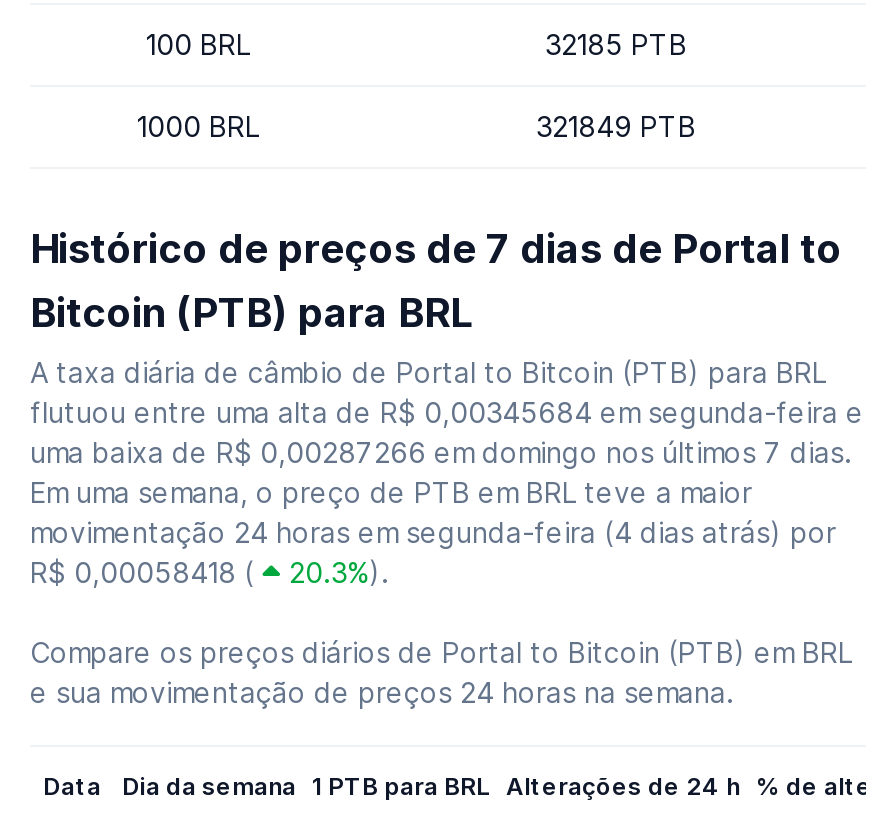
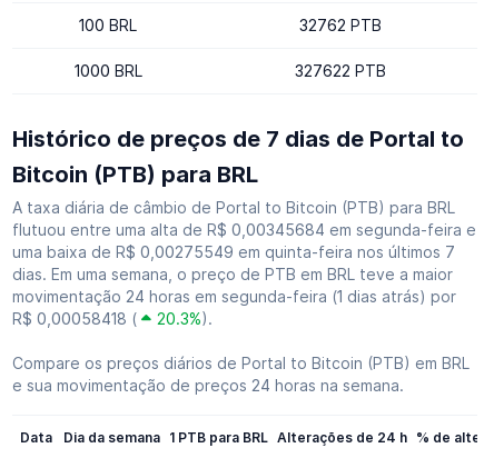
[545,27,687,61] 32185 PTB -> [299,16,382,34] 32762 PTB
[536,109,696,143] 321849 PTB -> [295,61,386,80] 327622 PTB
[30,435,852,549] uma baixa de R$ 0,00287266 em domingo nos últimos 7 dias. | Em uma semana, o preço de PTB em BRL teve a maior | movimentação 24 horas em segunda-feira (4 dias atrás) por -> [12,242,456,306] uma baixa de R$ 0,00275549 em quinta-feira nos últimos 7 | dias. Em uma semana, o preço de PTB em BRL teve a maior | movimentação 24 horas em segunda-feira (1 dias atrás) por

